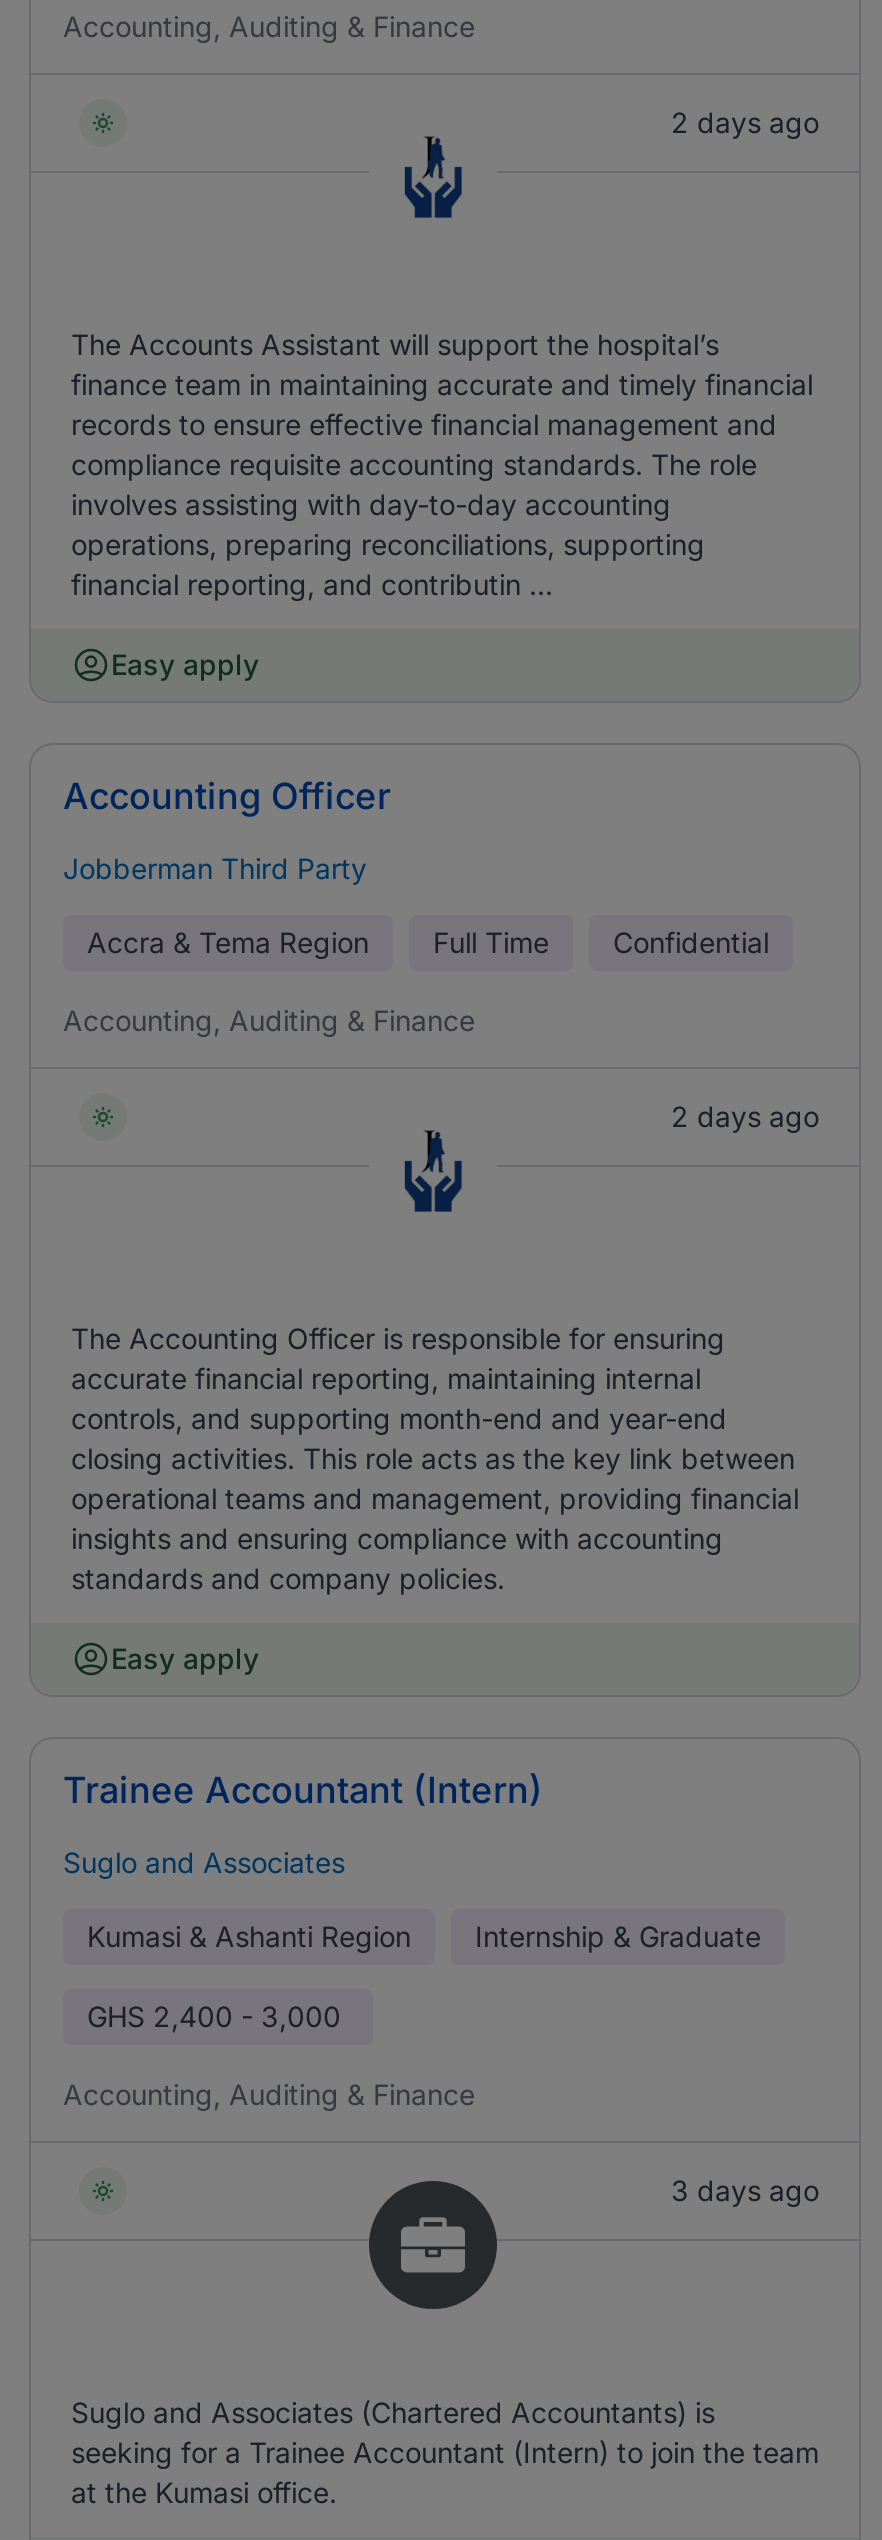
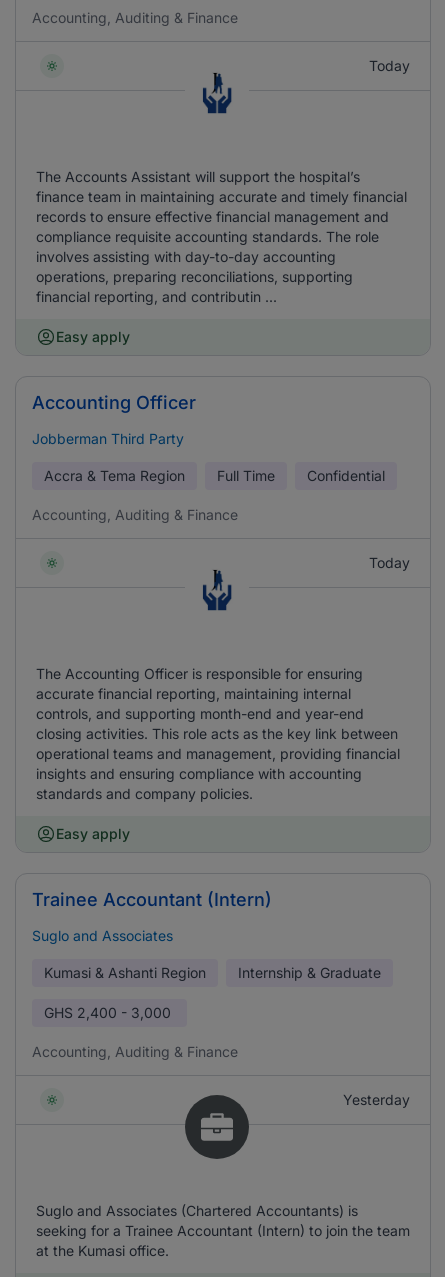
[671,105,819,139] 2 days ago -> [369,57,410,74] Today
[671,1099,819,1133] 2 days ago -> [369,554,410,571] Today
[671,2173,819,2207] 3 days ago -> [343,1091,410,1108] Yesterday

